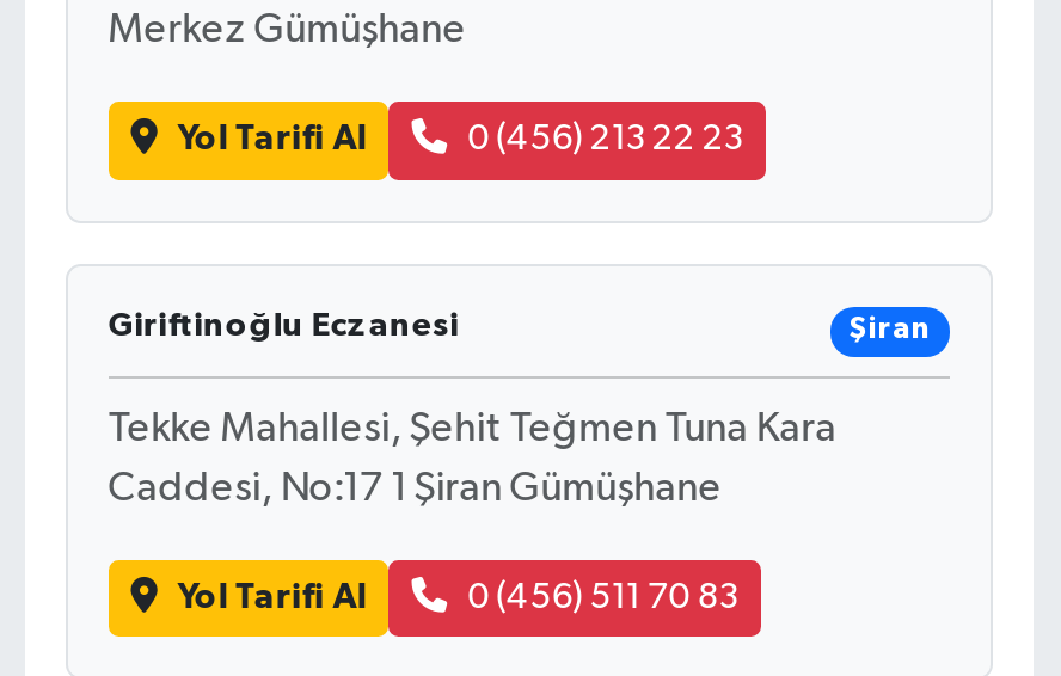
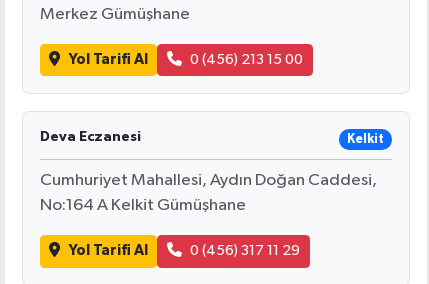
[468,122,742,158] 0 (456) 213 22 23 -> [190,52,303,67] 0 (456) 213 15 00
[108,309,931,346] Giriftinoğlu Eczanesi | Şiran -> [40,130,384,146] Deva Eczanesi | Kelkit
[108,409,837,450] Tekke Mahallesi, Şehit Teğmen Tuna Kara -> [40,172,377,189] Cumhuriyet Mahallesi, Aydın Doğan Caddesi,
[108,469,722,509] Caddesi, No:17 1 Şiran Gümüşhane -> [40,197,246,214] No:164 A Kelkit Gümüşhane
[468,579,738,615] 0 (456) 511 70 83 -> [190,243,300,258] 0 (456) 317 11 29

